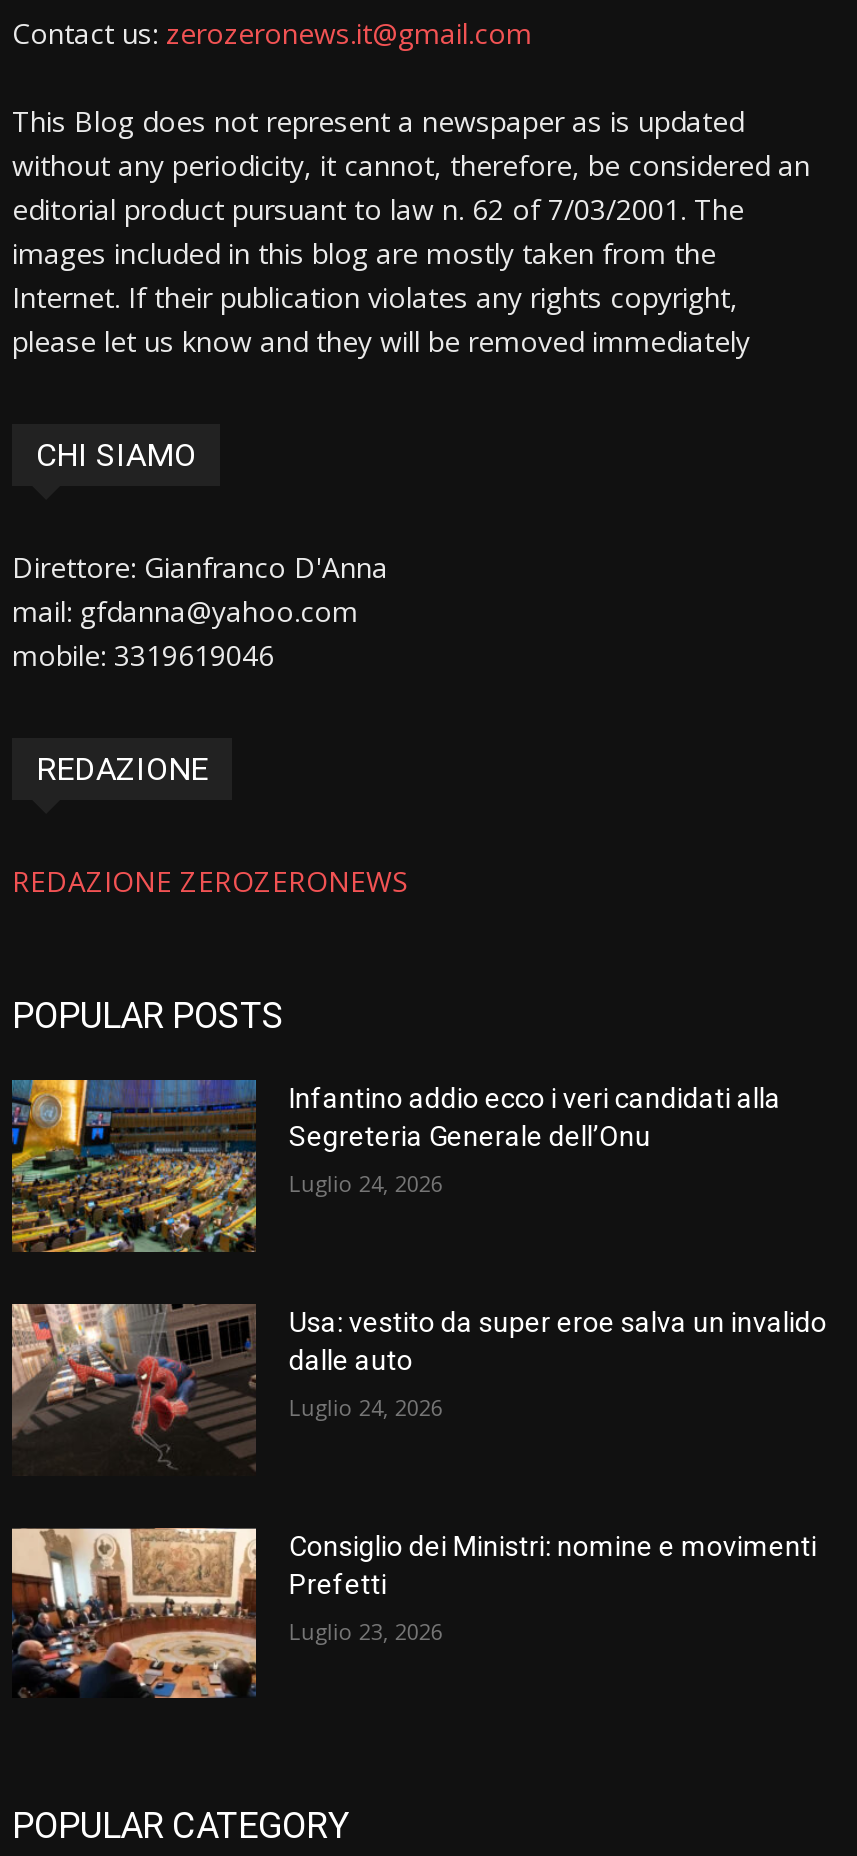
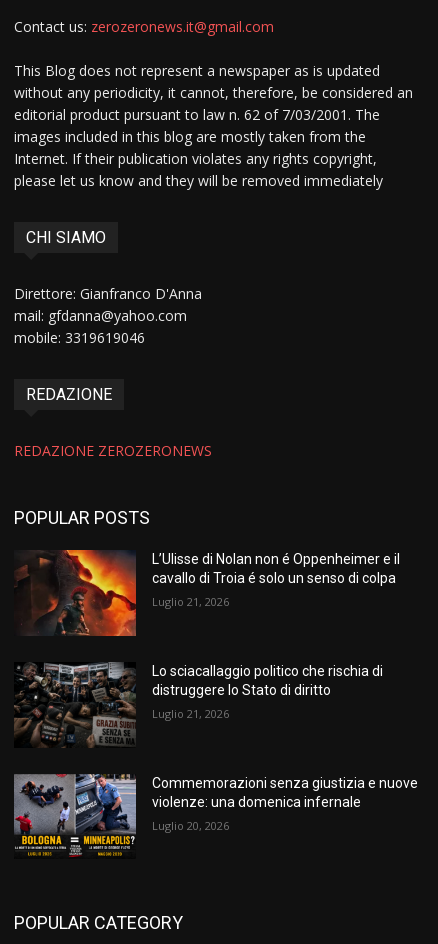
[10,1078,781,1254] [image] | Infantino addio ecco i veri candidati alla | Segreteria Generale dell’Onu -> [14,549,400,637] [image] | L’Ulisse di Nolan non é Oppenheimer e il | cavallo di Troia é solo un senso di colpa
[289,1169,443,1199] Luglio 24, 2026 -> [152,594,229,609] Luglio 21, 2026
[10,1302,827,1474] [image] | Usa: vestito da super eroe salva un invalido | dalle auto -> [14,662,383,748] [image] | Lo sciacallaggio politico che rischia di | distruggere lo Stato di diritto
[289,1392,443,1422] Luglio 24, 2026 -> [152,706,229,721] Luglio 21, 2026
[10,1526,817,1700] [image] | Consiglio dei Ministri: nomine e movimenti | Prefetti -> [13,773,418,859] [image] | Commemorazioni senza giustizia e nuove | violenze: una domenica infernale
[289,1616,443,1646] Luglio 23, 2026 -> [152,818,229,833] Luglio 20, 2026

